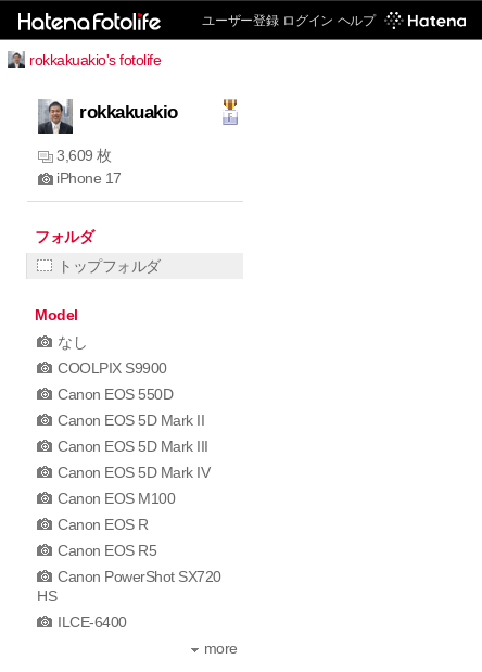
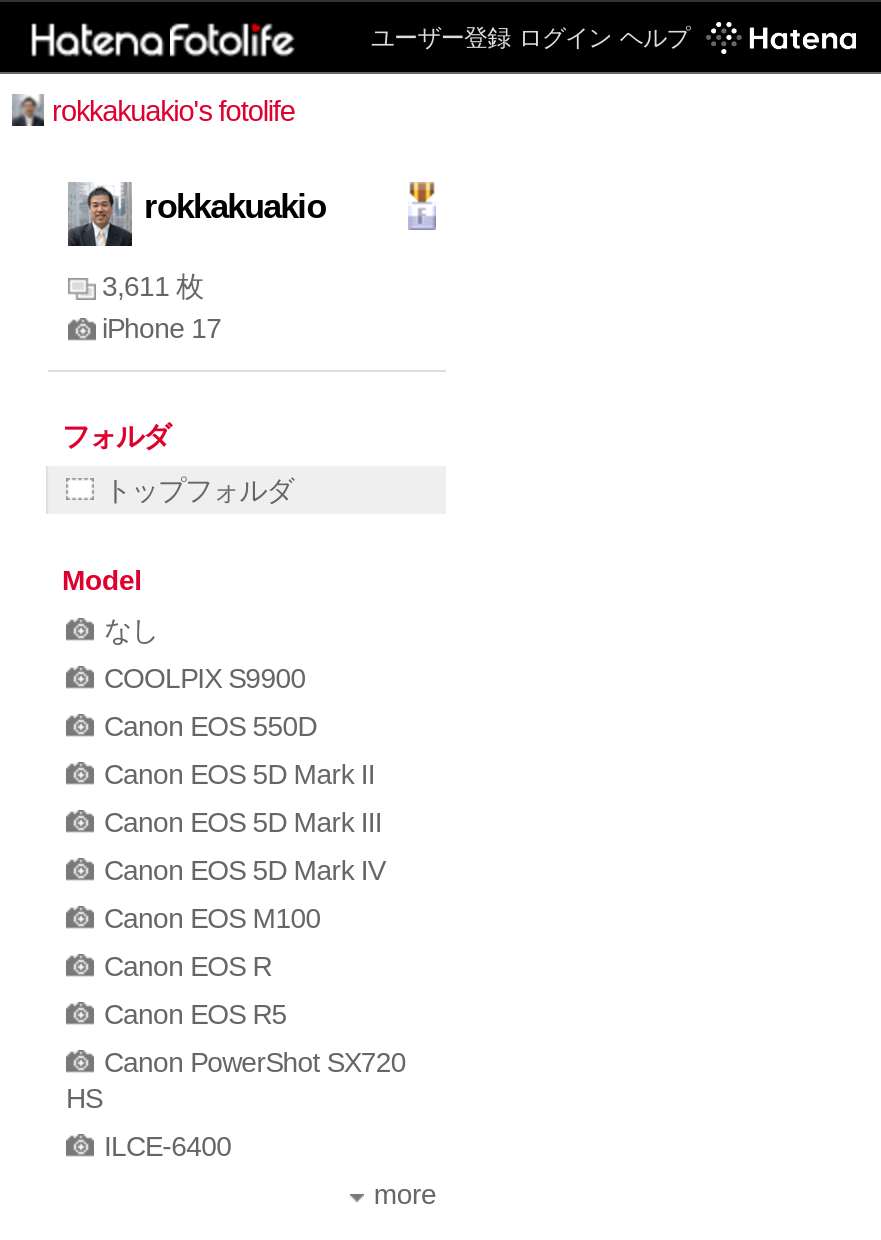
[56,147,111,164] 3,609 枚 -> [102,270,203,302] 3,611 枚

